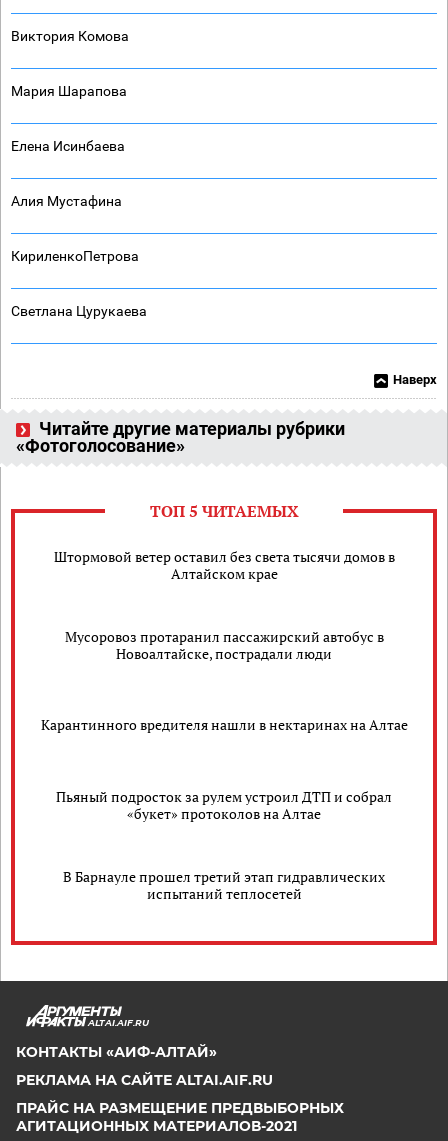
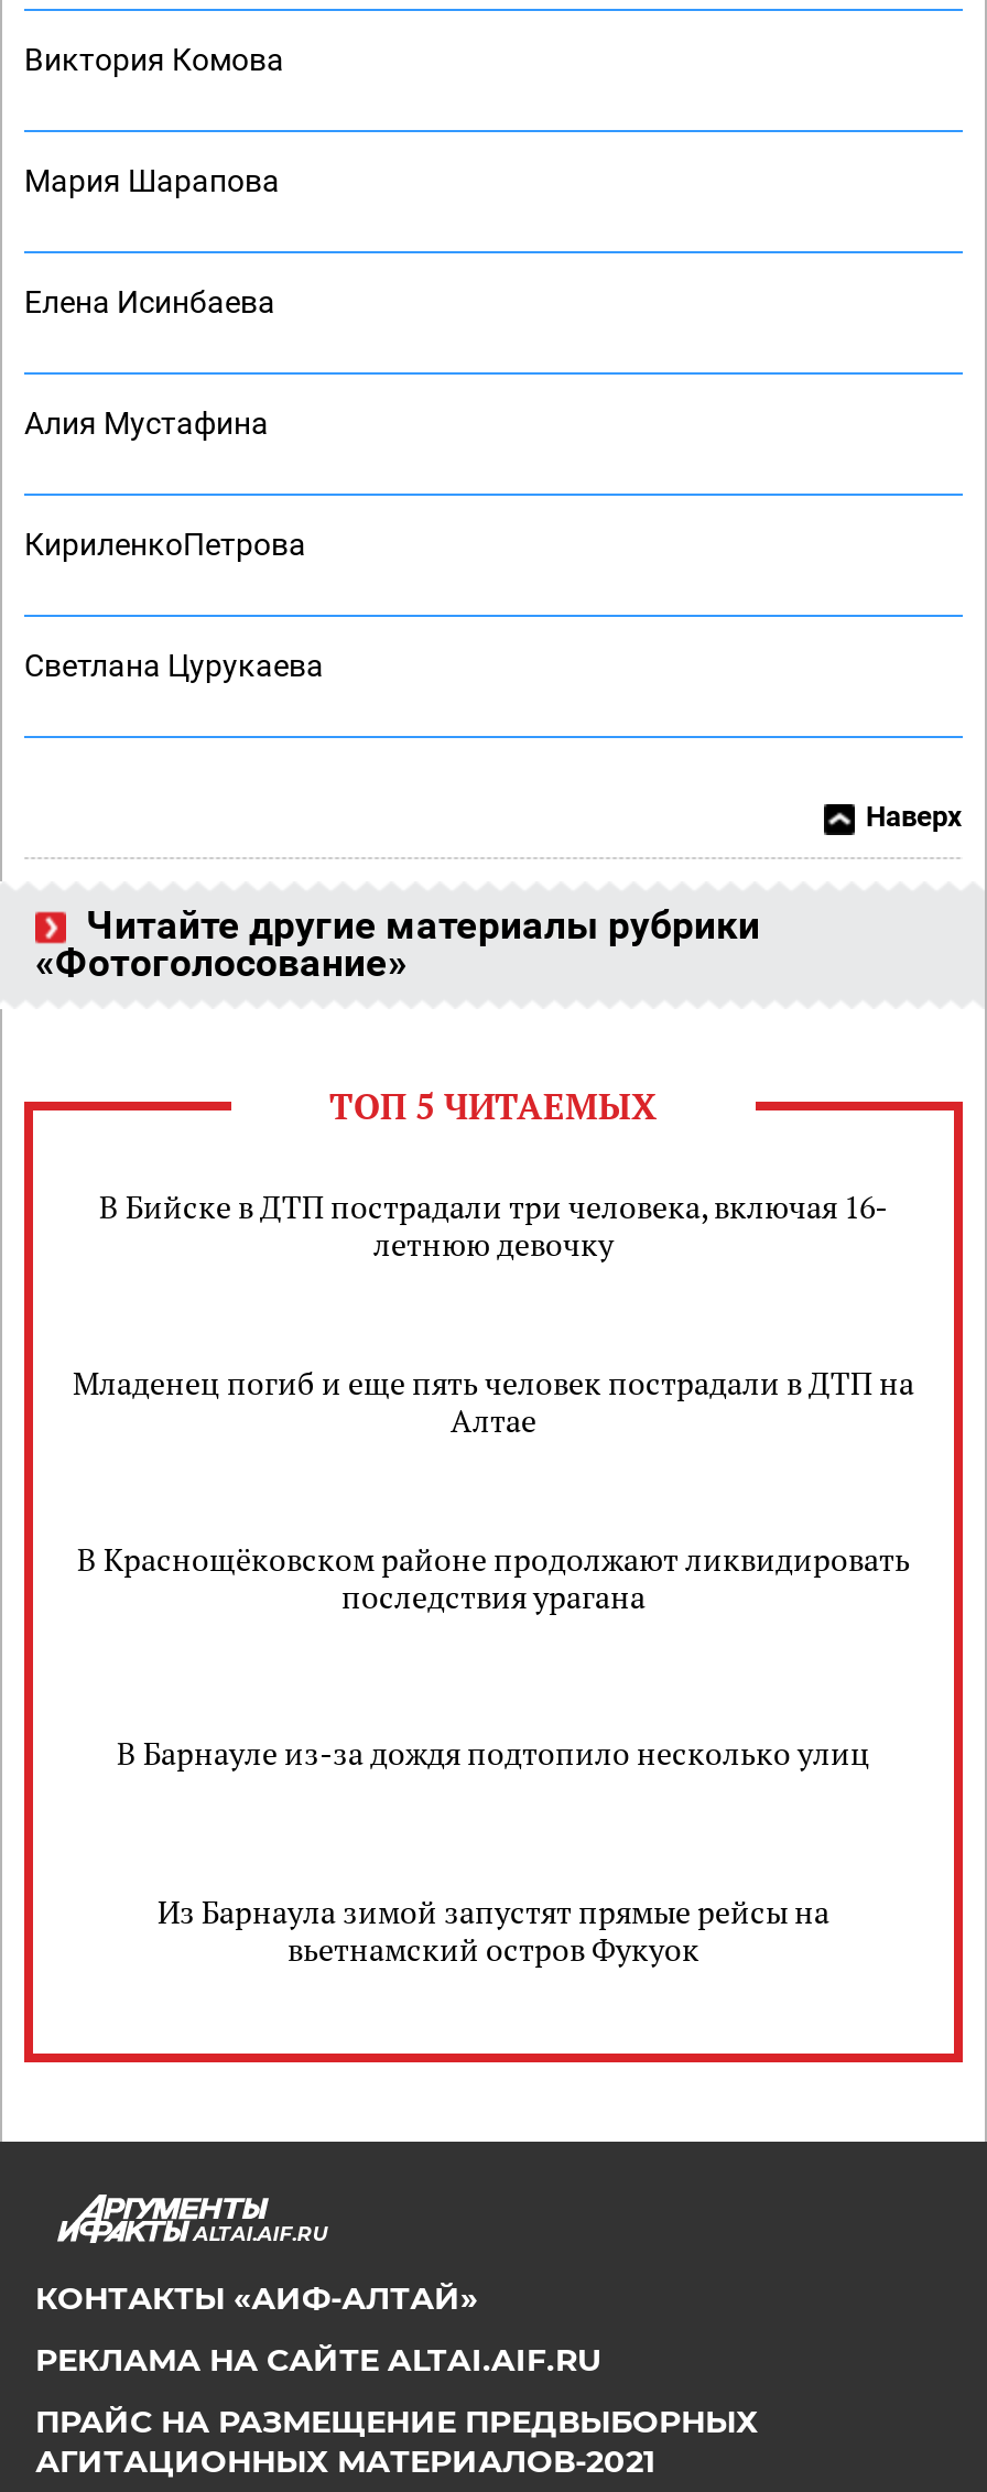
[53,547,394,583] Штормовой ветер оставил без света тысячи домов в | Алтайском крае -> [99,1185,888,1264] В Бийске в ДТП пострадали три человека, включая 16- | летнюю девочку
[64,627,383,663] Мусоровоз протаранил пассажирский автобус в | Новоалтайске, пострадали люди -> [73,1361,914,1441] Младенец погиб и еще пять человек пострадали в ДТП на | Алтае
[40,715,407,734] Карантинного вредителя нашли в нектаринах на Алтае -> [77,1538,910,1617] В Краснощёковском районе продолжают ликвидировать | последствия урагана
[56,787,392,823] Пьяный подросток за рулем устроил ДТП и собрал | «букет» протоколов на Алтае -> [117,1733,870,1774] В Барнауле из-за дождя подтопило несколько улиц
[63,867,385,903] В Барнауле прошел третий этап гидравлических | испытаний теплосетей -> [158,1890,829,1969] Из Барнаула зимой запустят прямые рейсы на | вьетнамский остров Фукуок

